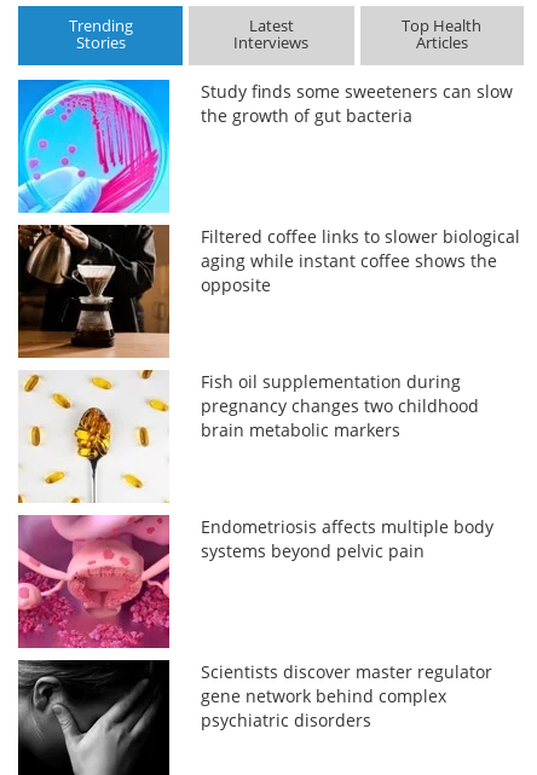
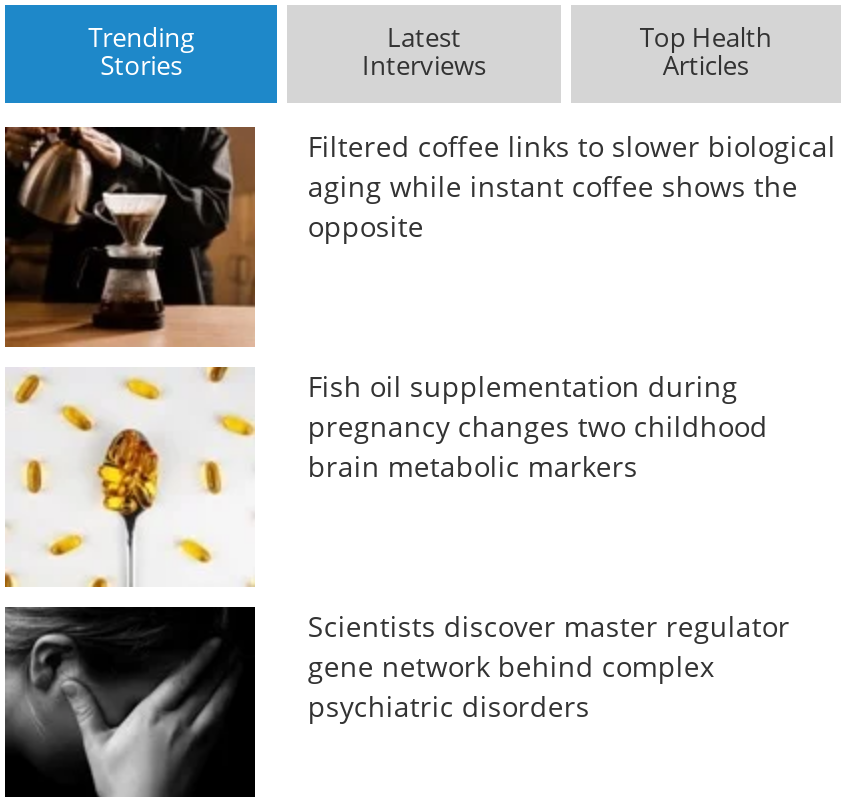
[17,79,513,214] [image] | Study finds some sweeteners can slow | the growth of gut bacteria -> none
[17,514,494,649] [image] | Endometriosis affects multiple body | systems beyond pelvic pain -> none

